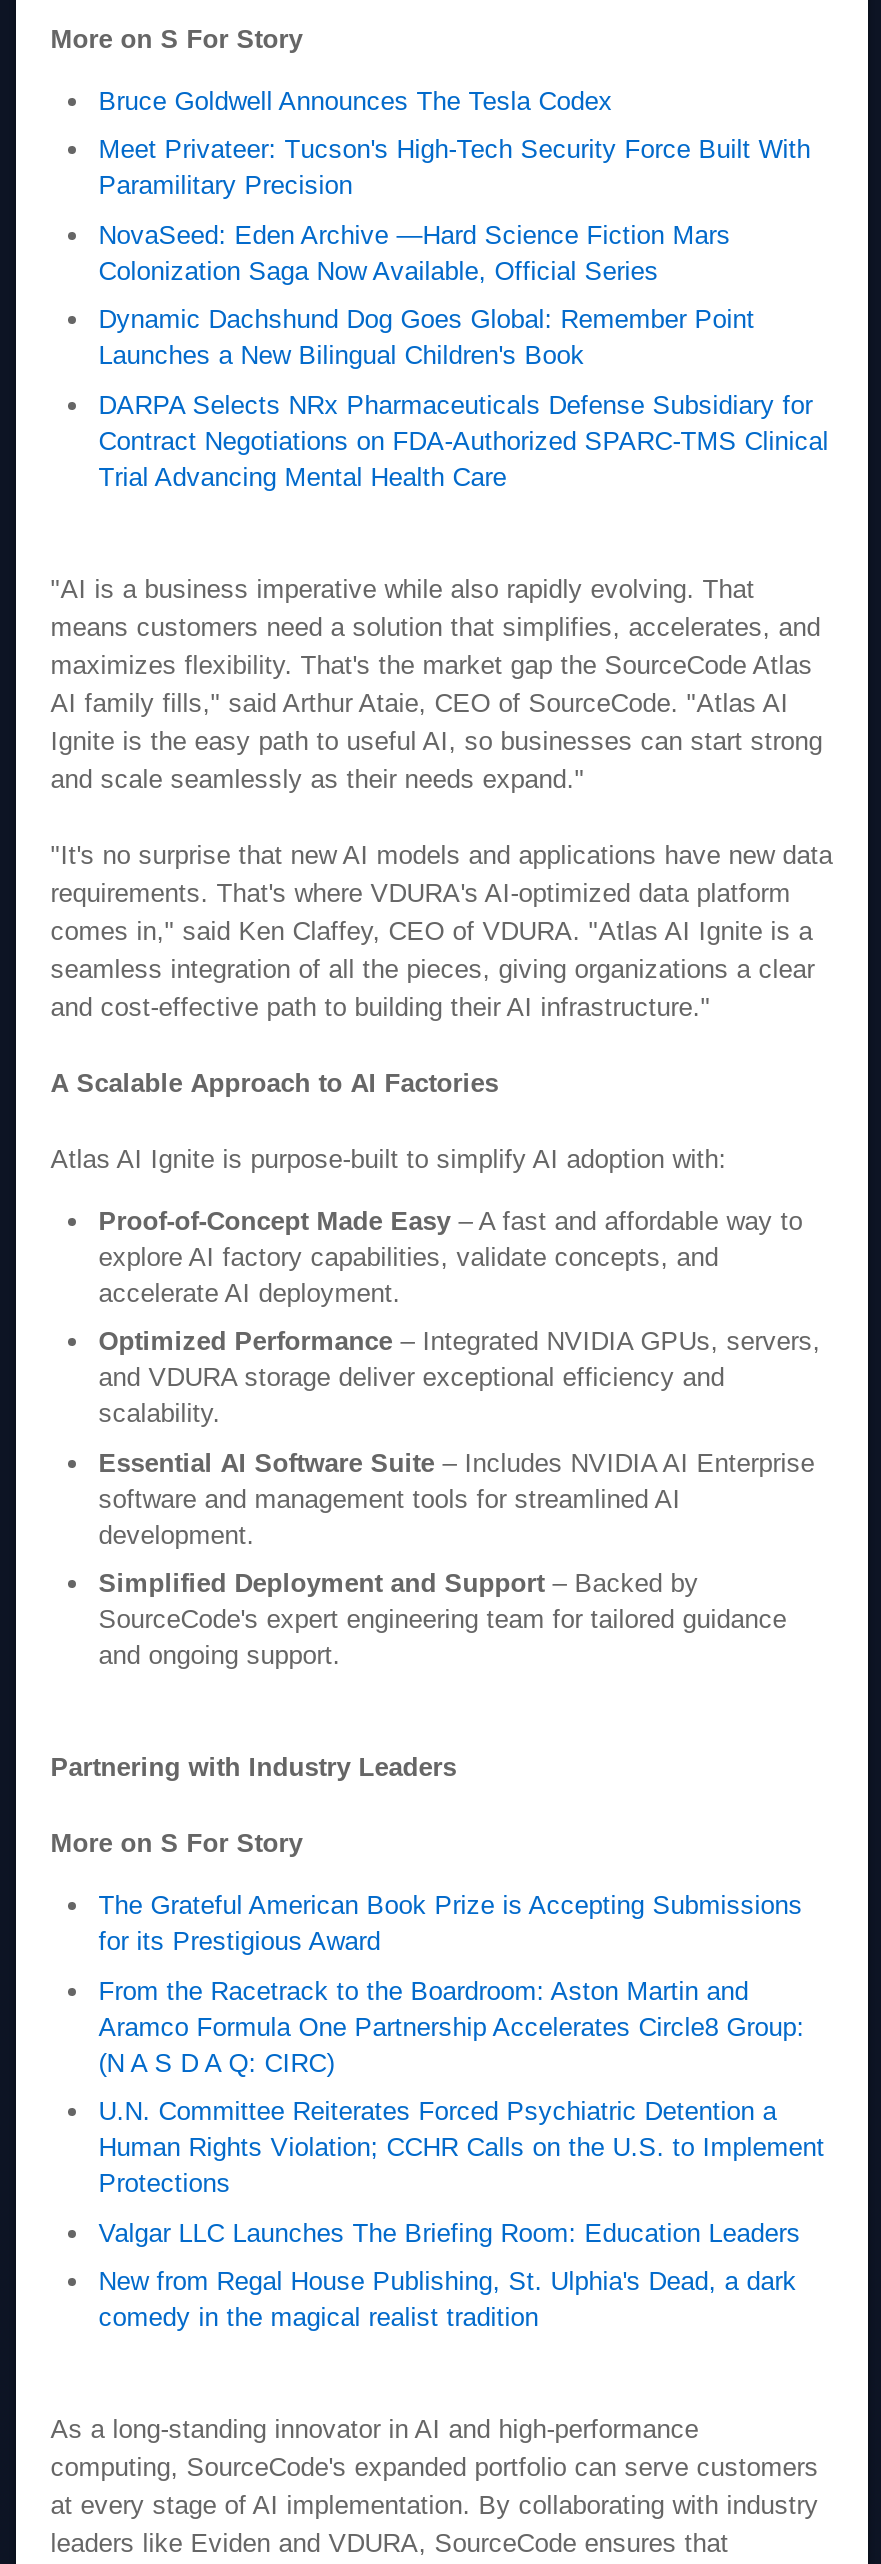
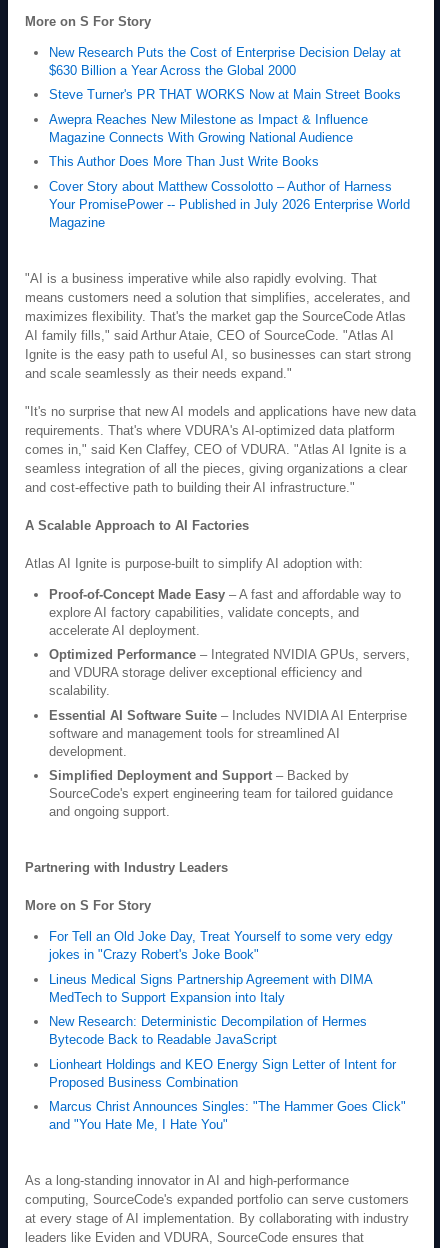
[98,86,612,116] Bruce Goldwell Announces The Tesla Codex -> [49,45,401,78] New Research Puts the Cost of Enterprise Decision Delay at | $630 Billion a Year Across the Global 2000
[98,134,810,200] Meet Privateer: Tucson's High-Tech Security Force Built With | Paramilitary Precision -> [49,87,401,102] Steve Turner's PR THAT WORKS Now at Main Street Books
[98,219,730,285] NovaSeed: Eden Archive —Hard Science Fiction Mars | Colonization Saga Now Available, Official Series -> [49,112,368,145] Awepra Reaches New Milestone as Impact & Influence | Magazine Connects With Growing National Audience
[98,304,754,370] Dynamic Dachshund Dog Goes Global: Remember Point | Launches a New Bilingual Children's Book -> [49,154,319,169] This Author Does More Than Just Write Books
[98,389,828,491] DARPA Selects NRx Pharmaceuticals Defense Subsidiary for | Contract Negotiations on FDA-Authorized SPARC-TMS Clinical | Trial Advancing Mental Health Care -> [49,179,410,230] Cover Story about Matthew Cossolotto – Author of Harness | Your PromisePower -- Published in July 2026 Enterprise World | Magazine
[98,1890,802,1956] The Grateful American Book Prize is Accepting Submissions | for its Prestigious Award -> [49,929,393,962] For Tell an Old Joke Day, Treat Yourself to some very edgy | jokes in "Crazy Robert's Joke Book"
[98,1975,804,2077] From the Racetrack to the Boardroom: Aston Martin and | Aramco Formula One Partnership Accelerates Circle8 Group: | (N A S D A Q: CIRC) -> [49,972,372,1005] Lineus Medical Signs Partnership Agreement with DIMA | MedTech to Support Expansion into Italy
[98,2096,824,2198] U.N. Committee Reiterates Forced Psychiatric Detention a | Human Rights Violation; CCHR Calls on the U.S. to Implement | Protections -> [49,1014,367,1047] New Research: Deterministic Decompilation of Hermes | Bytecode Back to Readable JavaScript
[98,2217,800,2247] Valgar LLC Launches The Briefing Room: Education Leaders -> [49,1057,396,1090] Lionheart Holdings and KEO Energy Sign Letter of Intent for | Proposed Business Combination
[98,2266,796,2332] New from Regal House Publishing, St. Ulphia's Dead, a dark | comedy in the magical realist tradition -> [49,1099,406,1132] Marcus Christ Announces Singles: "The Hammer Goes Click" | and "You Hate Me, I Hate You"

